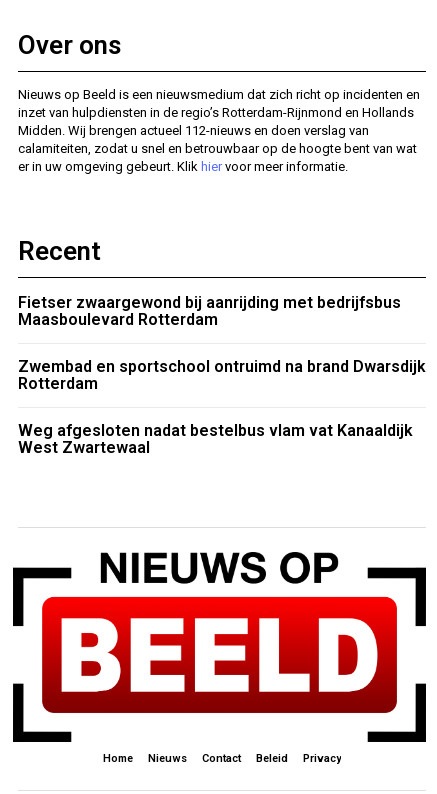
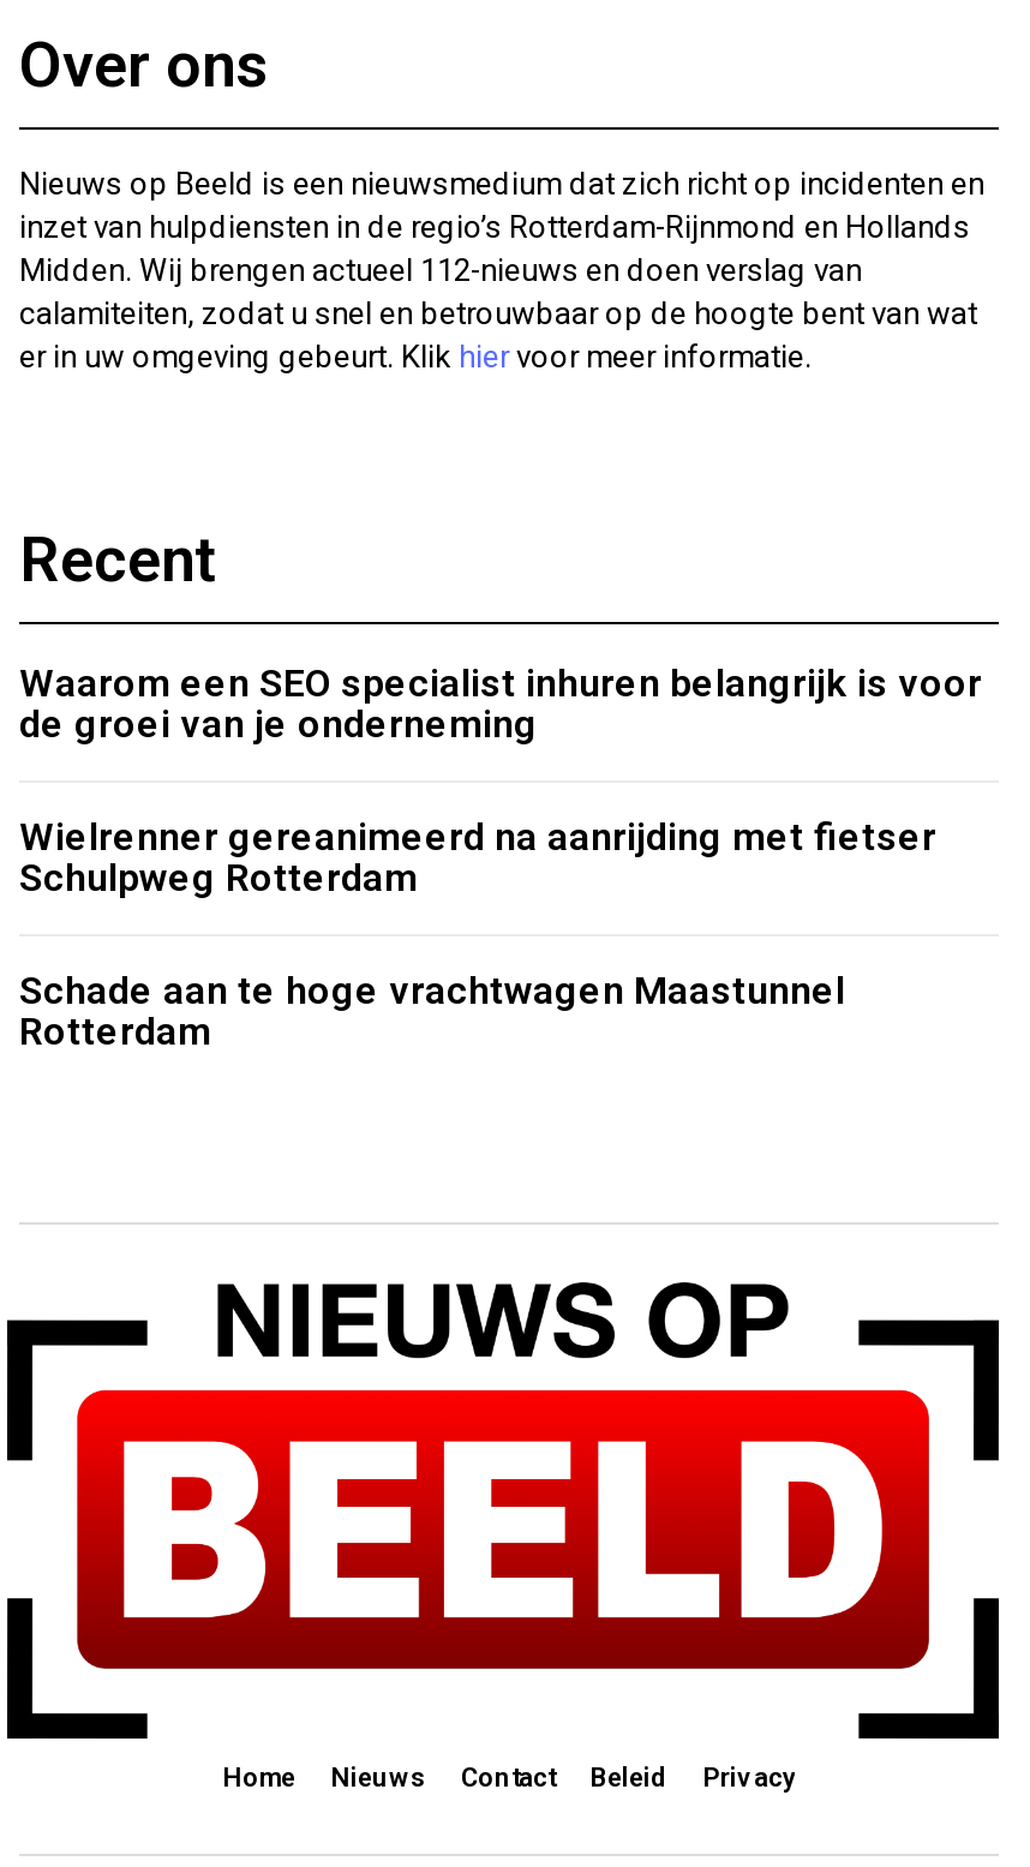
[18,293,426,376] Fietser zwaargewond bij aanrijding met bedrijfsbus | Maasboulevard Rotterdam | Zwembad en sportschool ontruimd na brand Dwarsdijk -> [19,661,982,1014] Waarom een SEO specialist inhuren belangrijk is voor | de groei van je onderneming | Wielrenner gereanimeerd na aanrijding met fietser | Schulpweg Rotterdam | Schade aan te hoge vrachtwagen Maastunnel
moved [18,374,98,393] -> [19,1009,211,1054]: Rotterdam
[18,421,413,457] Weg afgesloten nadat bestelbus vlam vat Kanaaldijk | West Zwartewaal -> none

